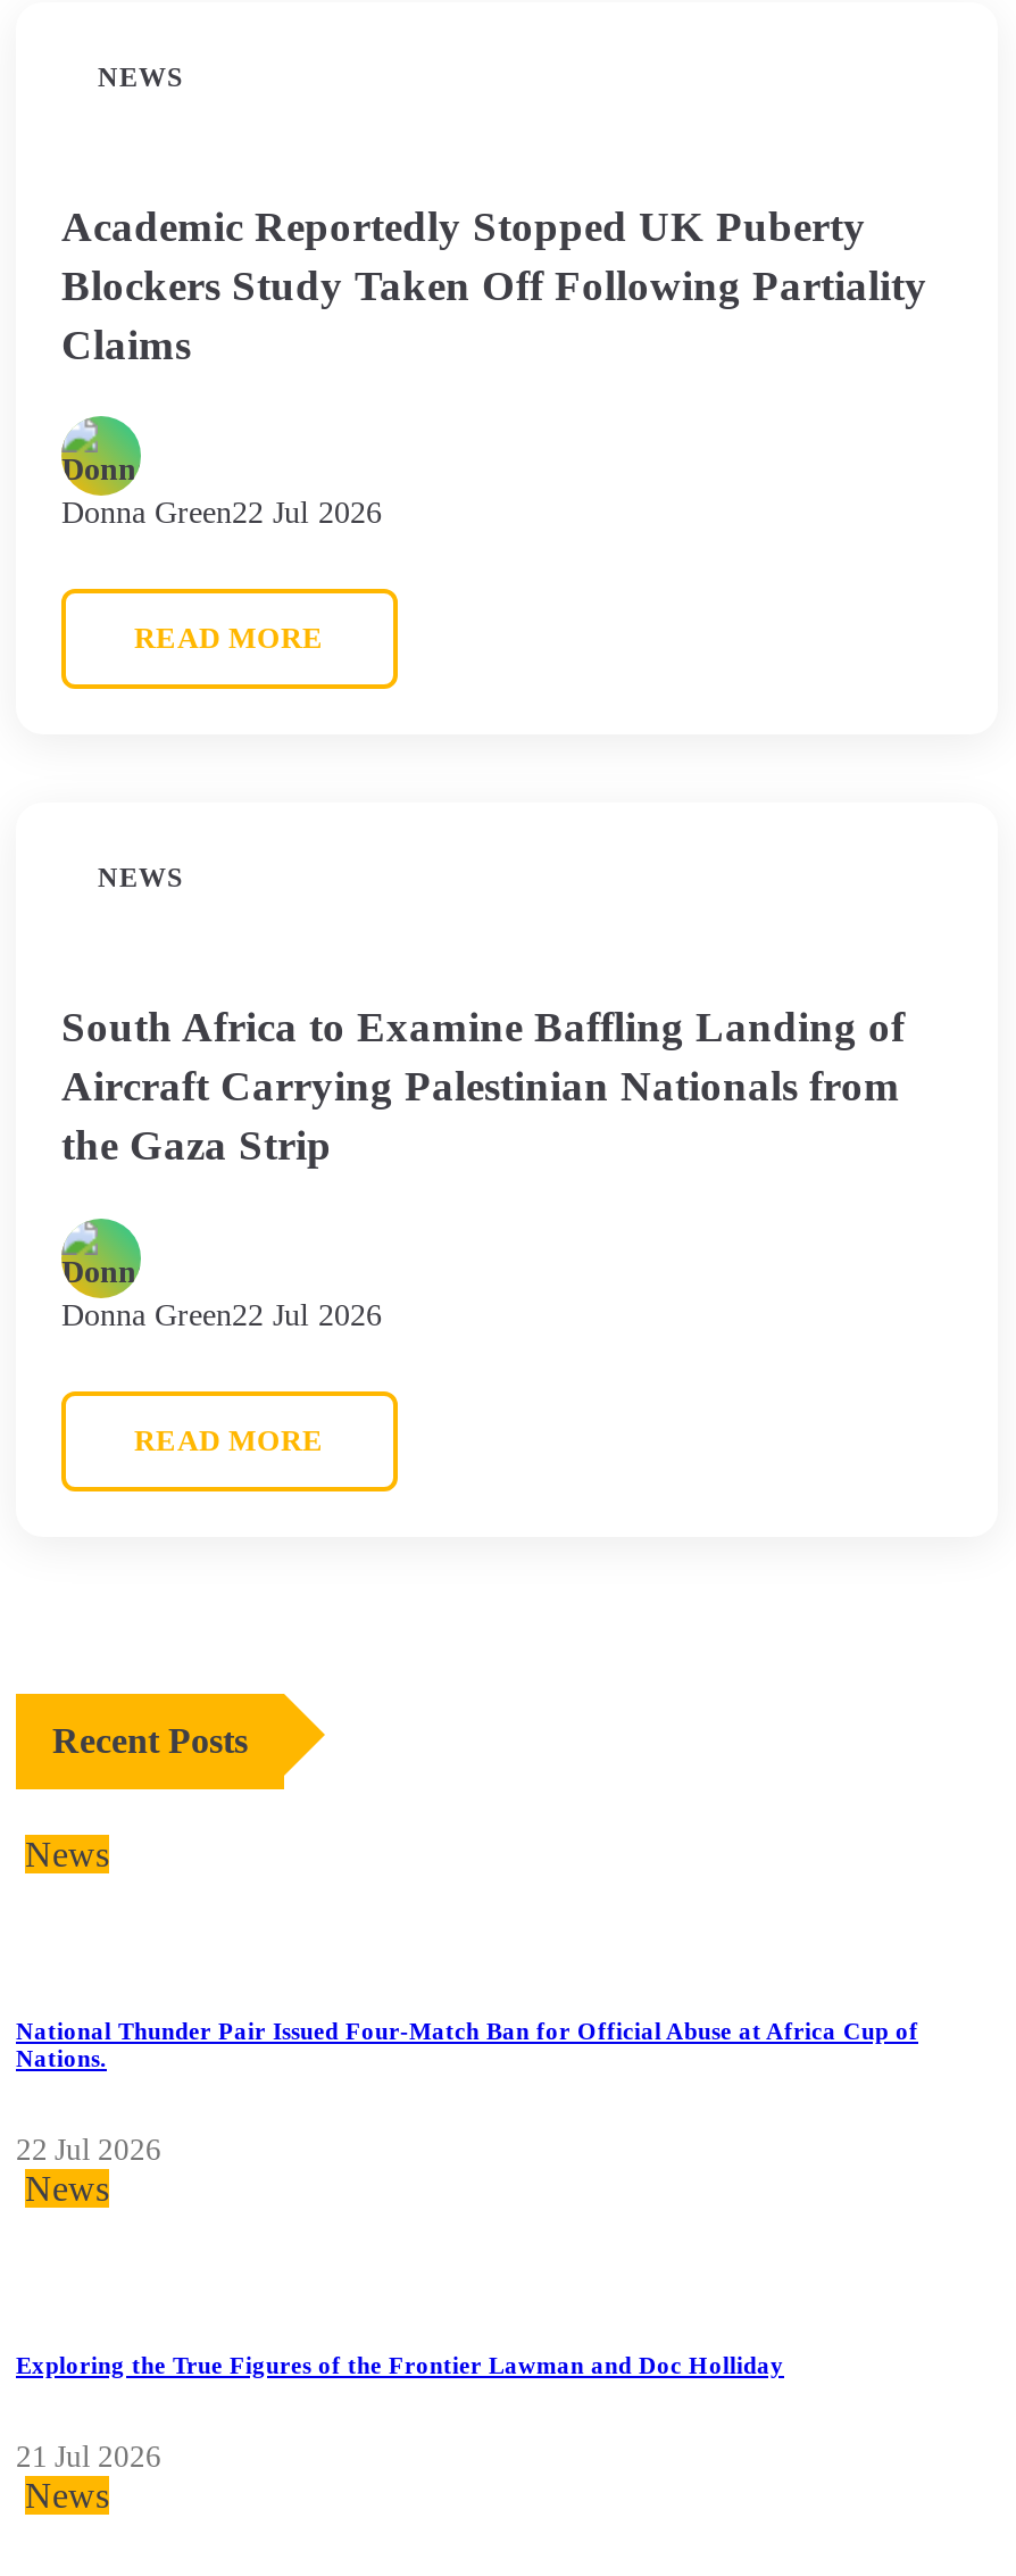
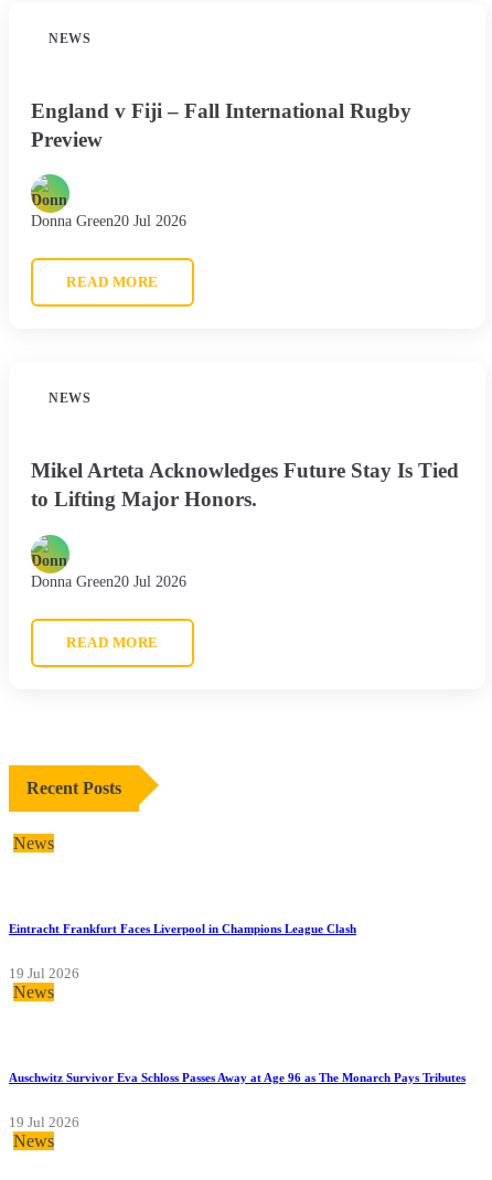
[61,201,927,367] Academic Reportedly Stopped UK Puberty | Blockers Study Taken Off Following Partiality | Claims -> [31,99,411,151] England v Fiji – Fall International Rugby | Preview
[61,496,382,530] Donna Green22 Jul 2026 -> [31,213,186,230] Donna Green20 Jul 2026
[61,1003,905,1169] South Africa to Examine Baffling Landing of | Aircraft Carrying Palestinian Nationals from | the Gaza Strip -> [31,459,459,511] Mikel Arteta Acknowledges Future Stay Is Tied | to Lifting Major Honors.
[61,1298,382,1332] Donna Green22 Jul 2026 -> [31,573,186,590] Donna Green20 Jul 2026
[16,2017,918,2072] National Thunder Pair Issued Four-Match Ban for Official Abuse at Africa Cup of | Nations. -> [9,922,356,935] Eintracht Frankfurt Faces Liverpool in Champions League Clash
[16,2133,161,2167] 22 Jul 2026 -> [9,965,79,982] 19 Jul 2026
[16,2351,784,2378] Exploring the True Figures of the Frontier Lawman and Doc Holliday -> [9,1071,466,1084] Auschwitz Survivor Eva Schloss Passes Away at Age 96 as The Monarch Pays Tributes
[16,2440,161,2474] 21 Jul 2026 -> [9,1114,79,1130] 19 Jul 2026

